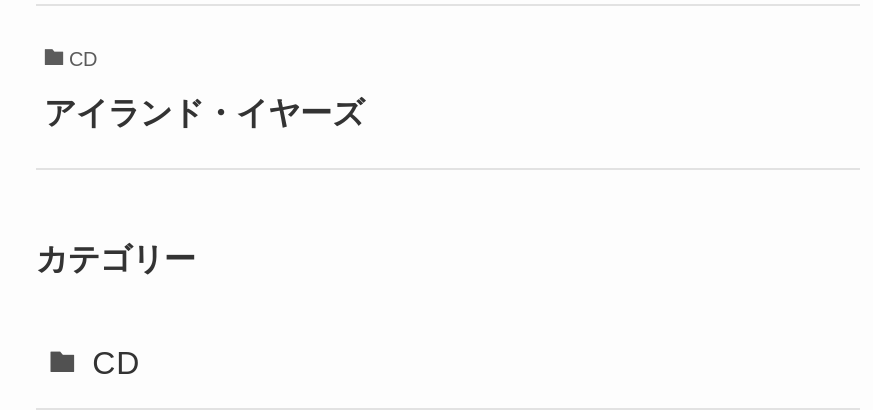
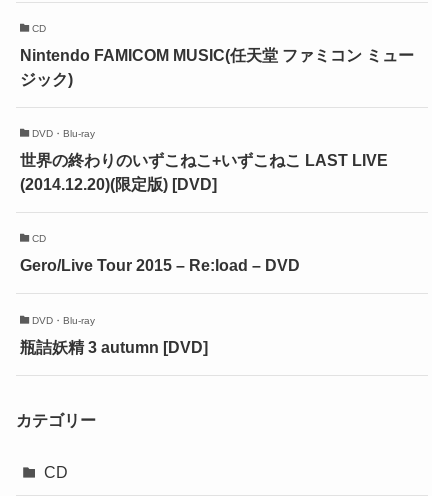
[44,94,364,130] アイランド・イヤーズ -> [20,46,414,355] Nintendo FAMICOM MUSIC(任天堂 ファミコン ミュー | ジック) | DVD・Blu-ray | 世界の終わりのいずこねこ+いずこねこ LAST LIVE | (2014.12.20)(限定版) [DVD] | CD | Gero/Live Tour 2015 – Re:load – DVD | DVD・Blu-ray | 瓶詰妖精 3 autumn [DVD]

